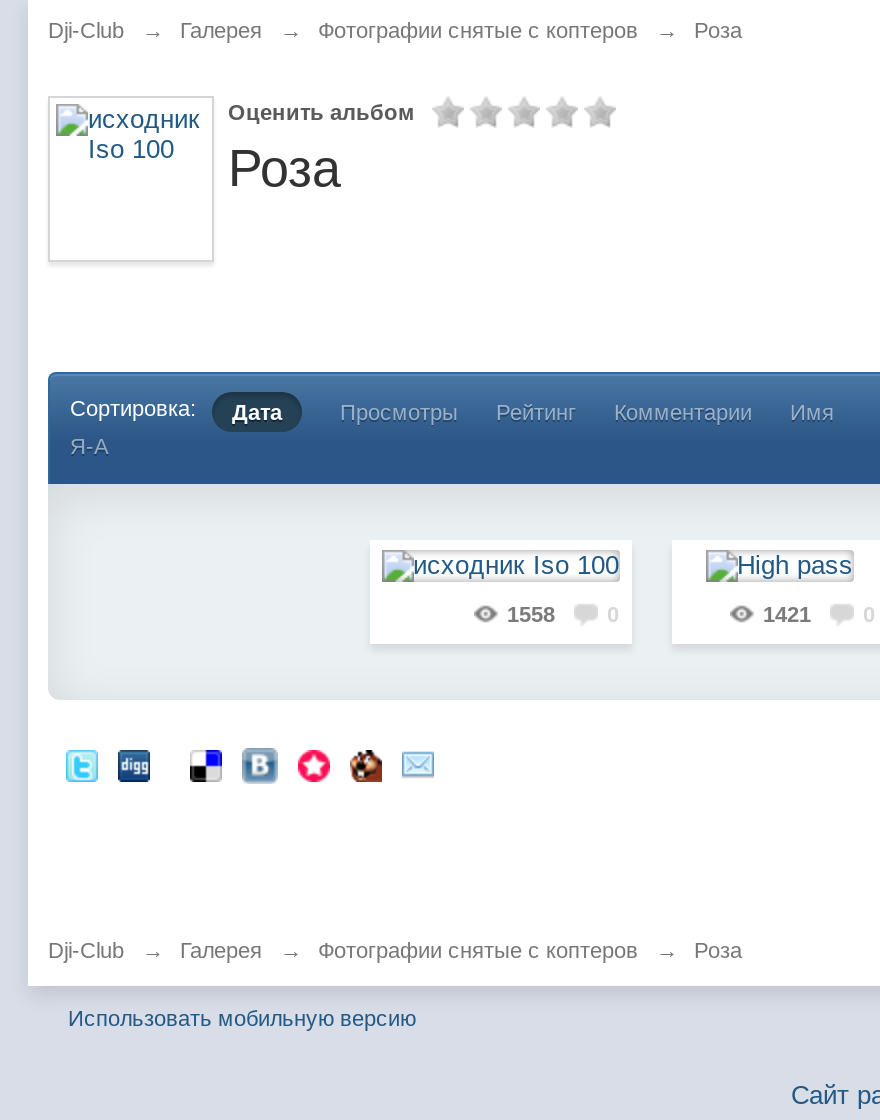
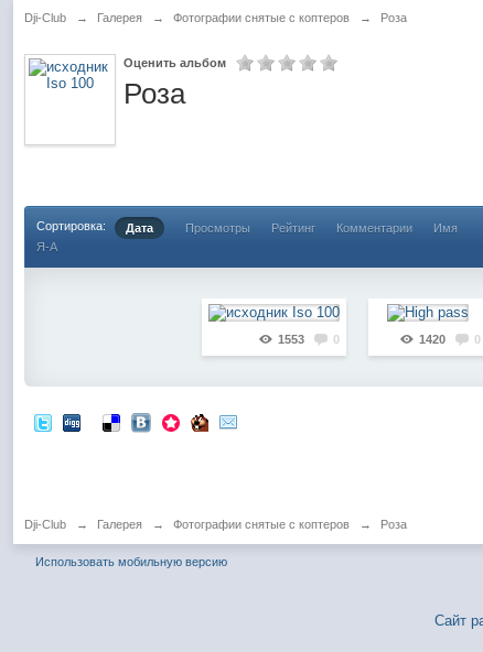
[501,601,555,625] 1558 -> [274,332,304,345] 1553
[757,601,811,625] 1421 -> [415,332,445,345] 1420

